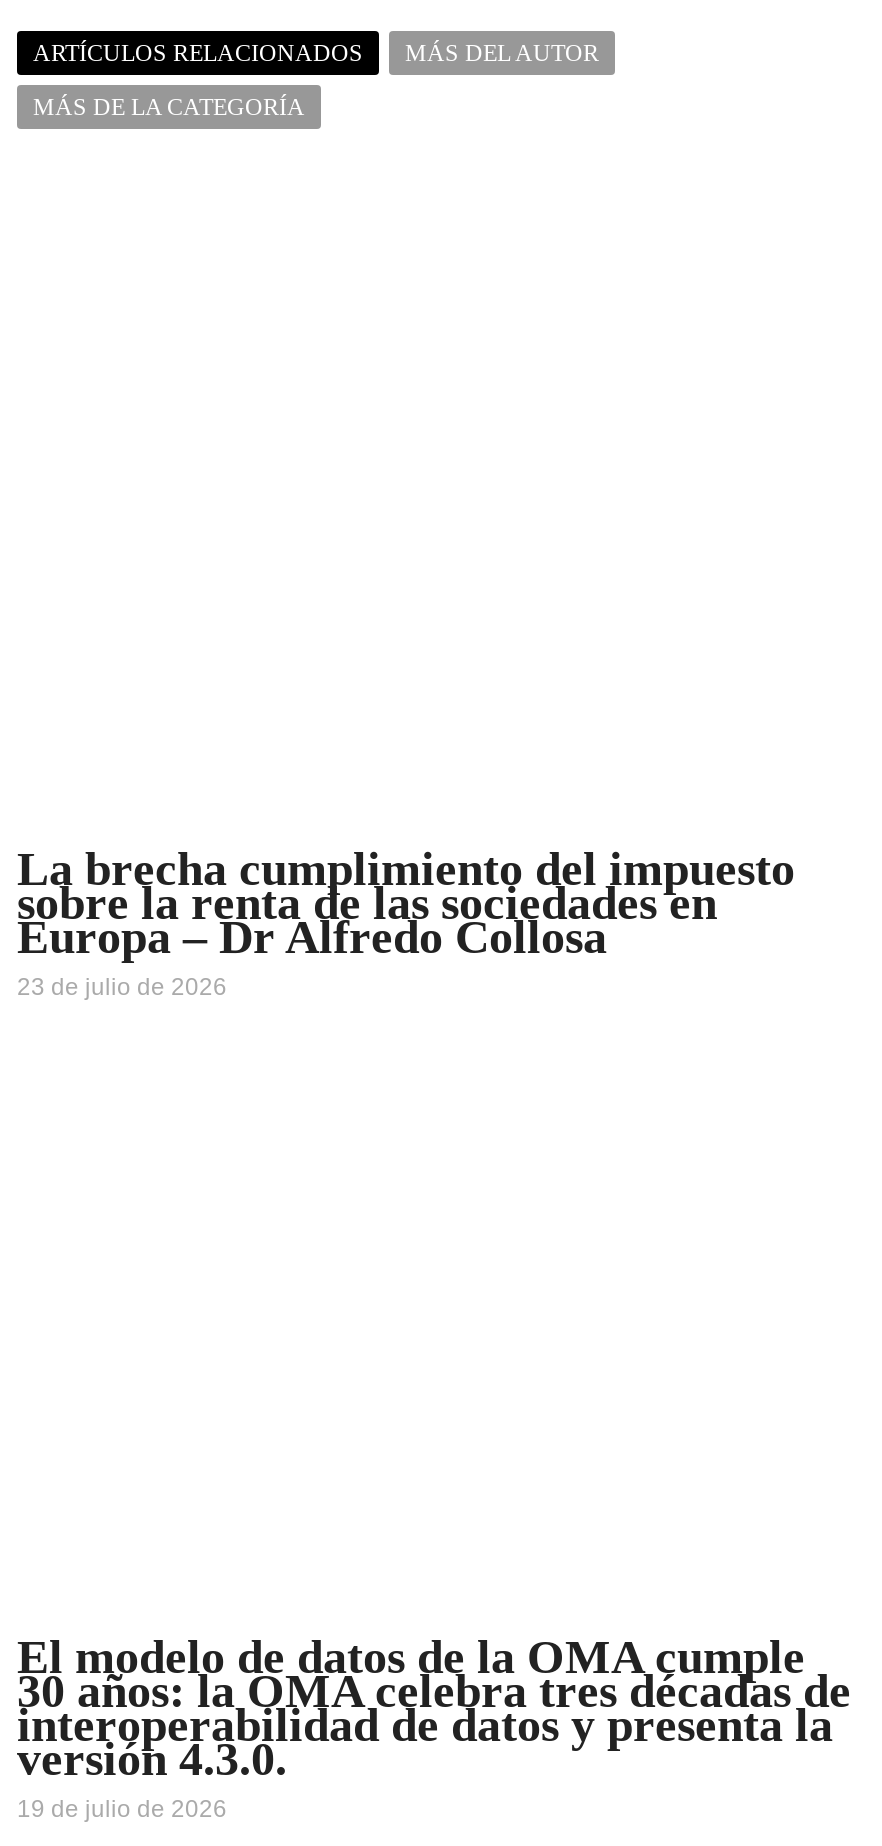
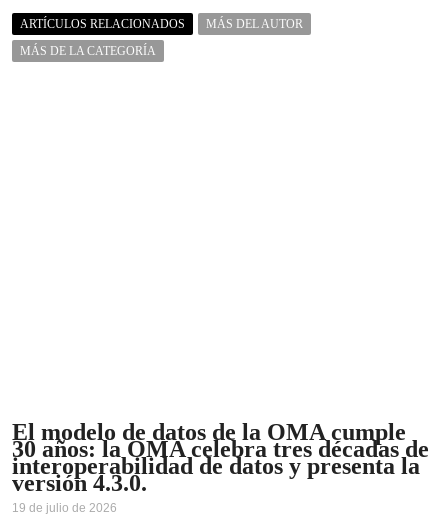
[17,843,795,1001] La brecha cumplimiento del impuesto | sobre la renta de las sociedades en | Europa – Dr Alfredo Collosa | 23 de julio de 2026 -> none

